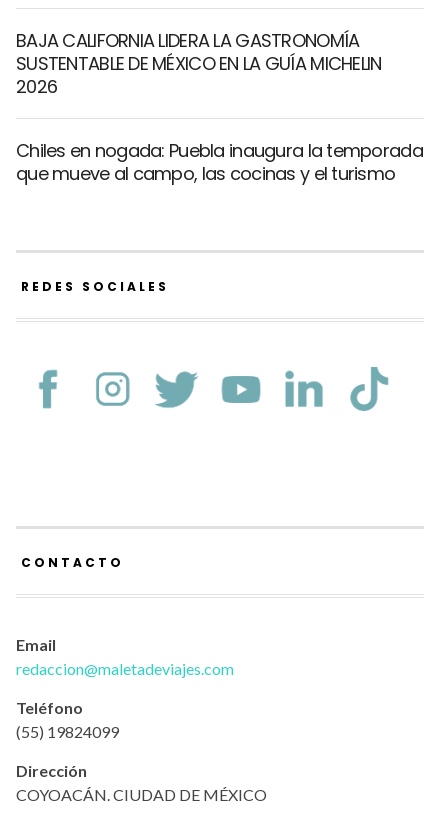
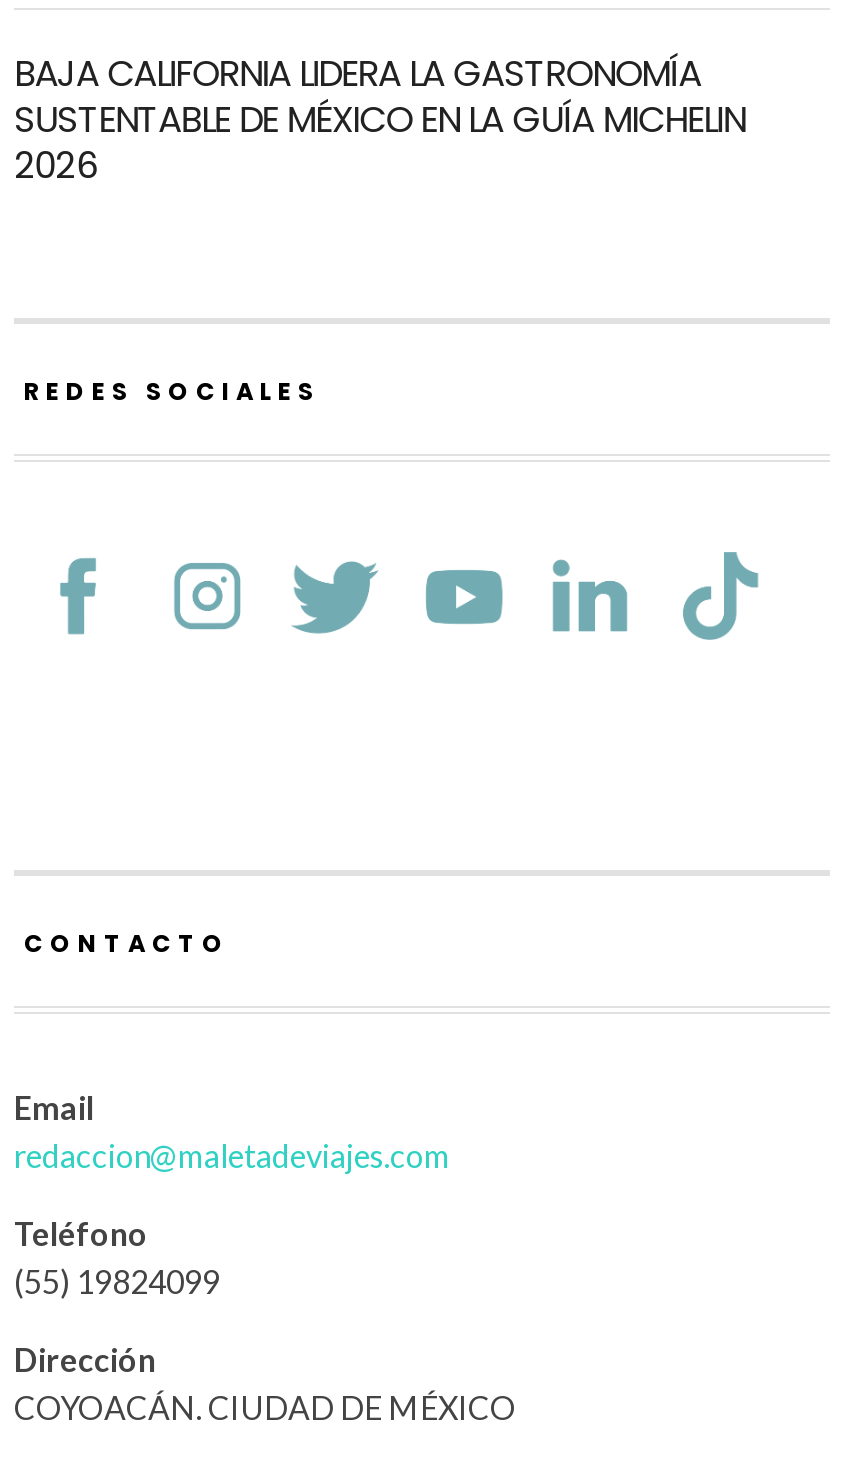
[16,138,423,186] Chiles en nogada: Puebla inaugura la temporada | que mueve al campo, las cocinas y el turismo -> none

